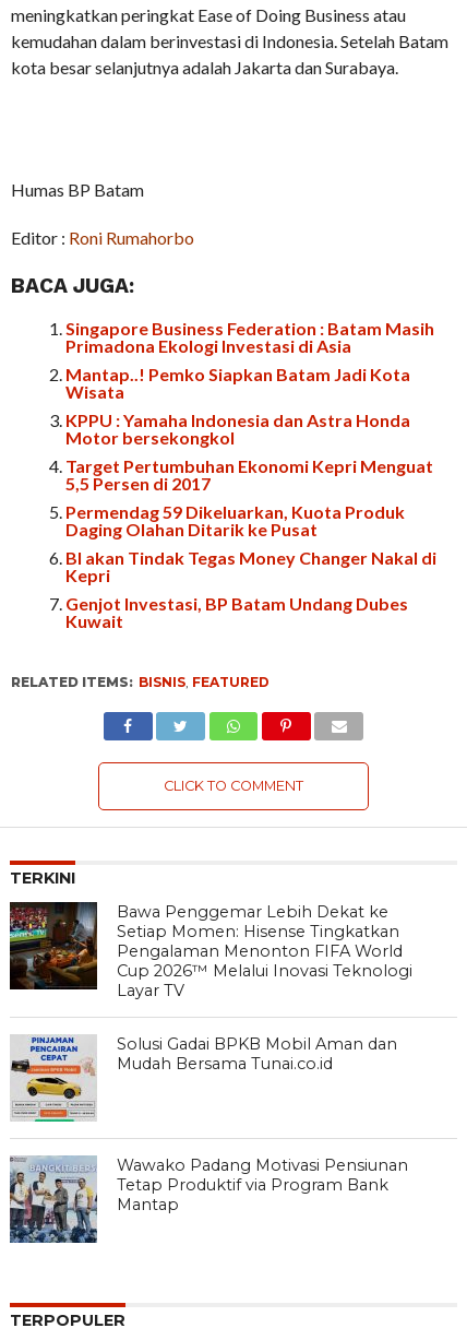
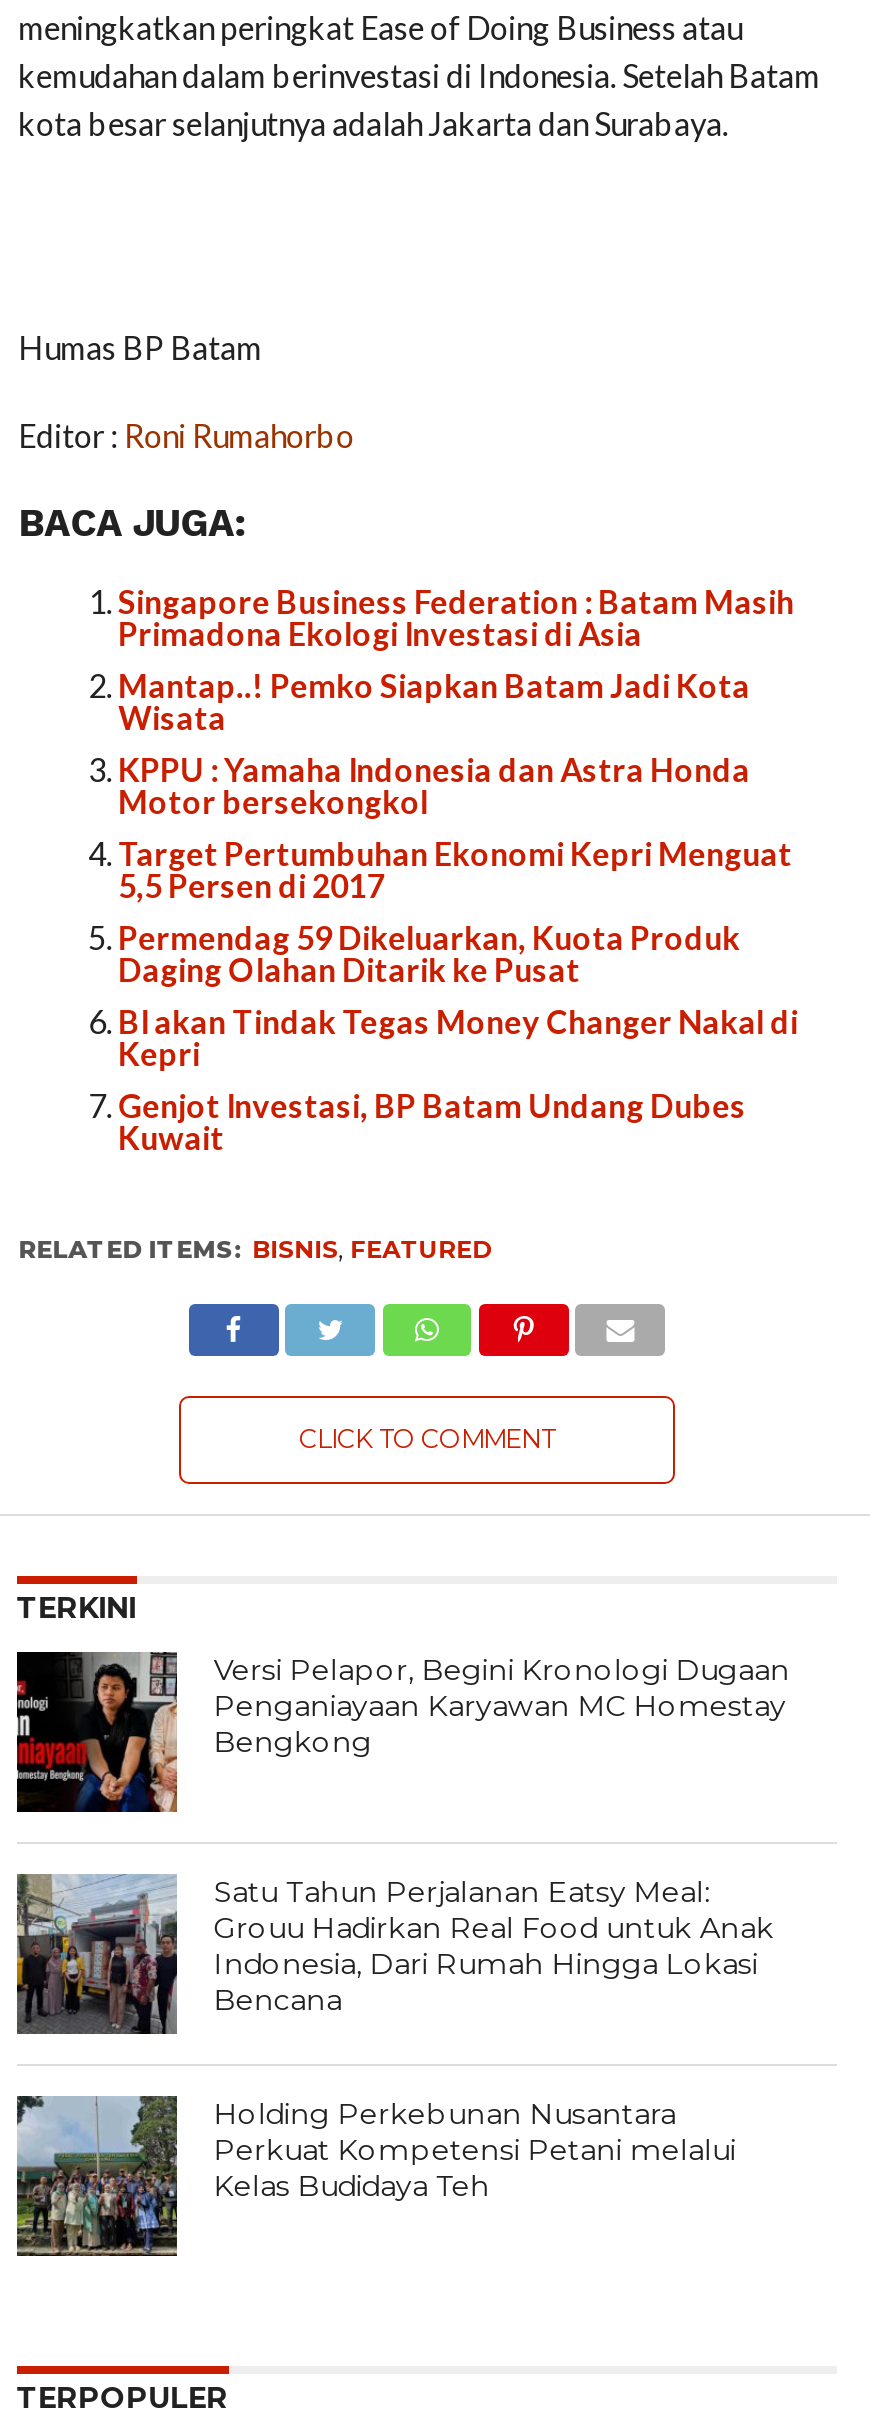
[10,902,413,1000] [image] | Bawa Penggemar Lebih Dekat ke | Setiap Momen: Hisense Tingkatkan | Pengalaman Menonton FIFA World | Cup 2026™ Melalui Inovasi Teknologi | Layar TV -> [17,1651,790,1814] [image] | Versi Pelapor, Begini Kronologi Dugaan | Penganiayaan Karyawan MC Homestay | Bengkong
[10,1034,397,1123] [image] | Solusi Gadai BPKB Mobil Aman dan | Mudah Bersama Tunai.co.id -> [15,1873,774,2036] [image] | Satu Tahun Perjalanan Eatsy Meal: | Grouu Hadirkan Real Food untuk Anak | Indonesia, Dari Rumah Hingga Lokasi | Bencana
[10,1155,408,1244] [image] | Wawako Padang Motivasi Pensiunan | Tetap Produktif via Program Bank | Mantap -> [17,2095,736,2258] [image] | Holding Perkebunan Nusantara | Perkuat Kompetensi Petani melalui | Kelas Budidaya Teh

